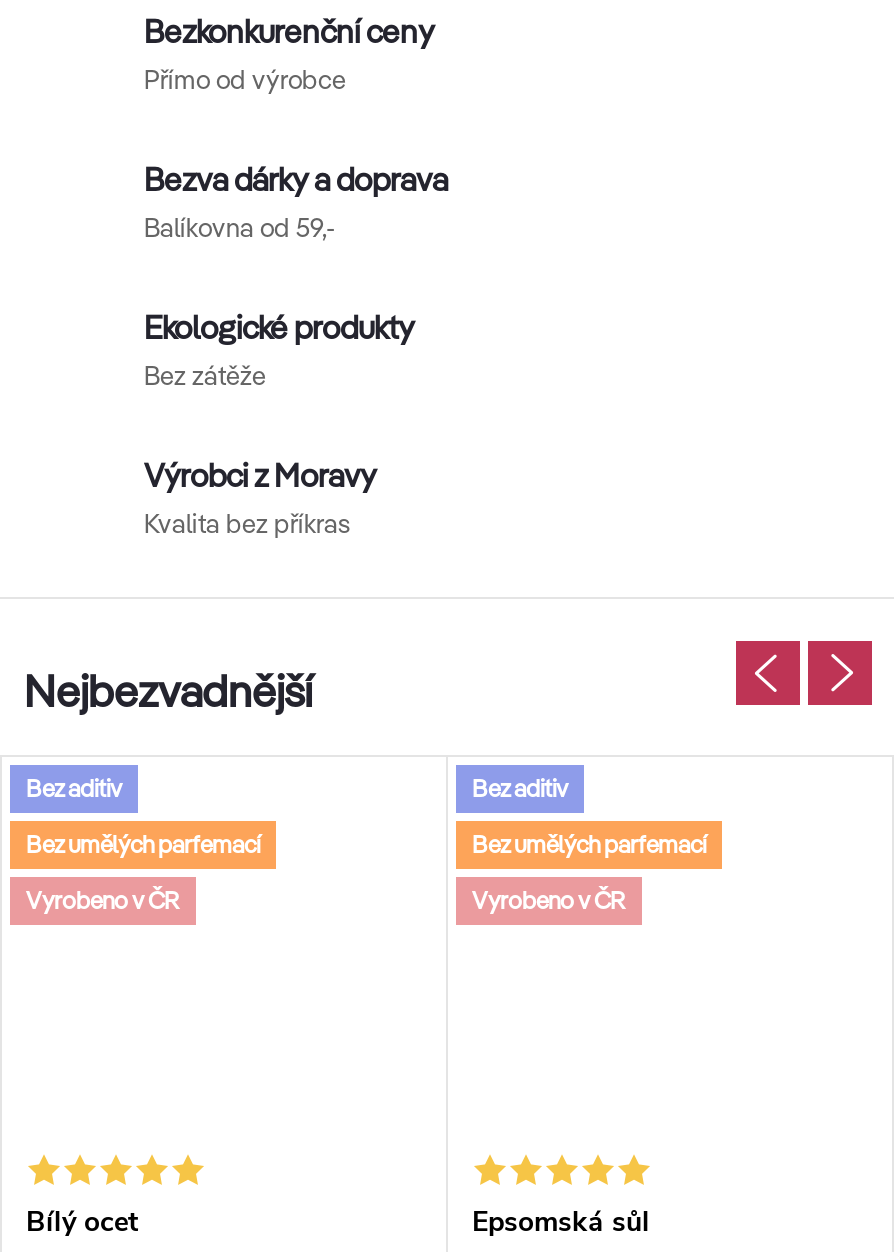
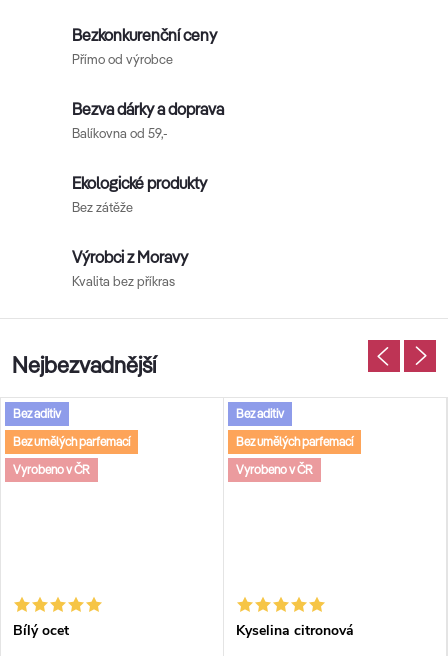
[472,1202,650,1240] Epsomská sůl -> [236,621,354,640] Kyselina citronová

